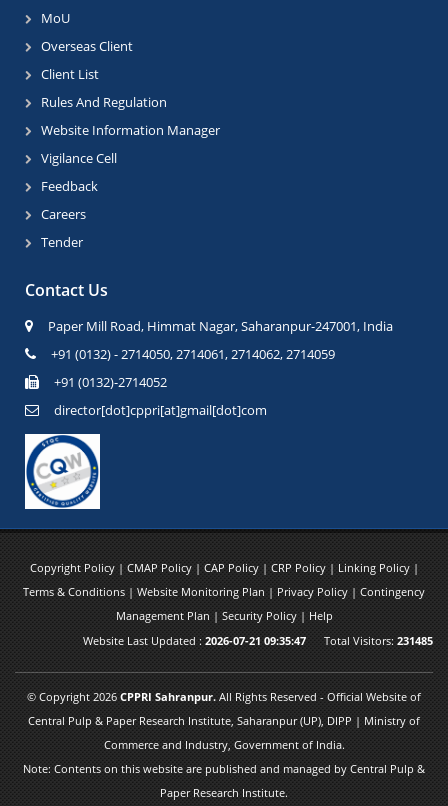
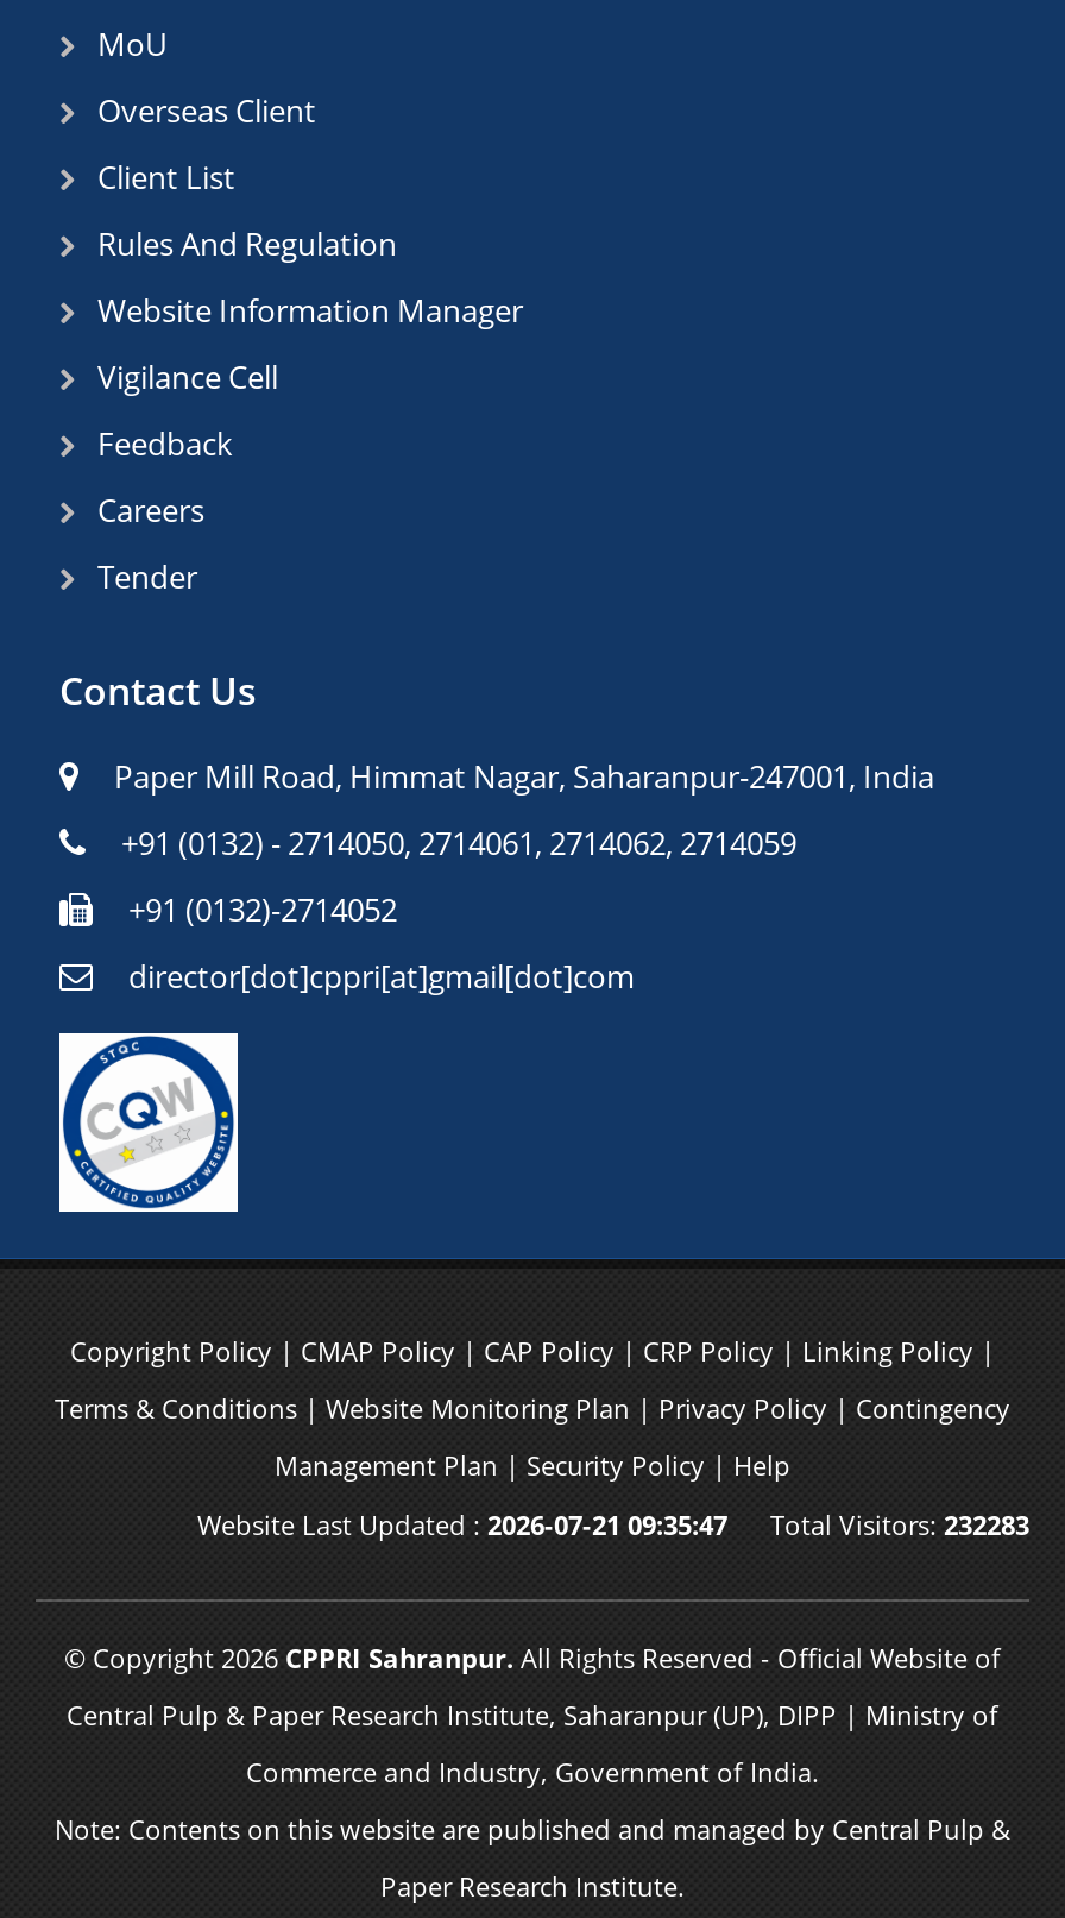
[324,633,433,648] Total Visitors: 231485 -> [770,1507,1029,1543] Total Visitors: 232283

